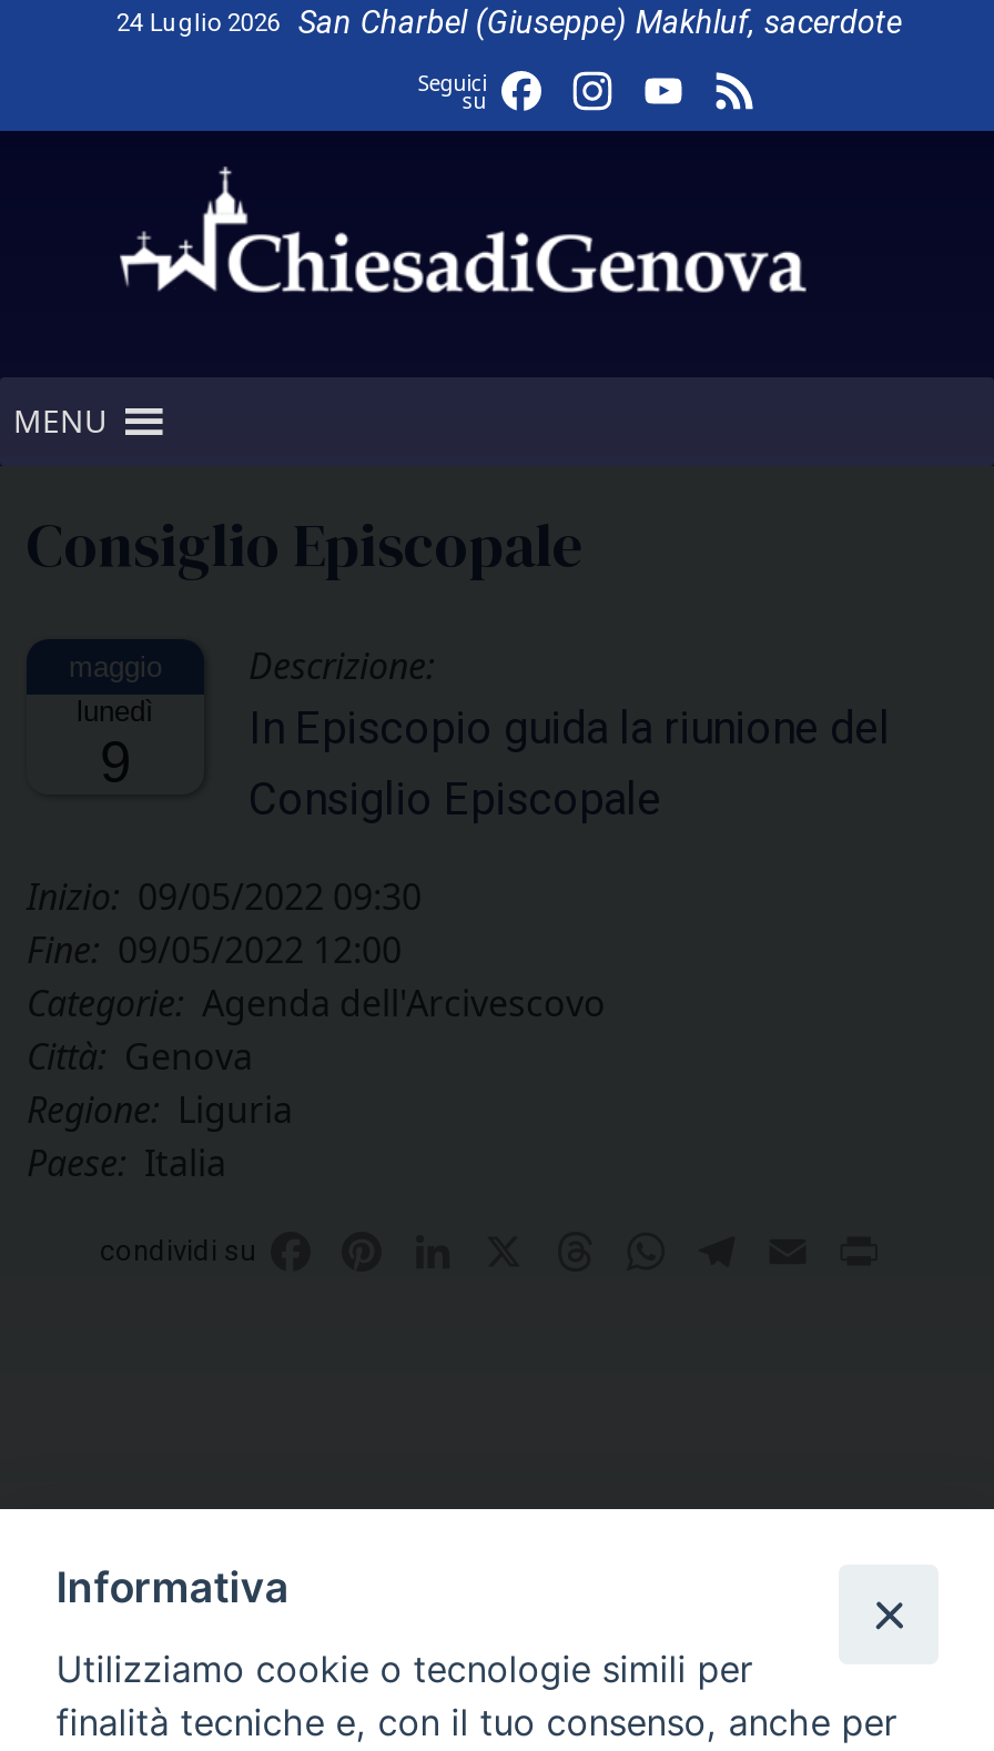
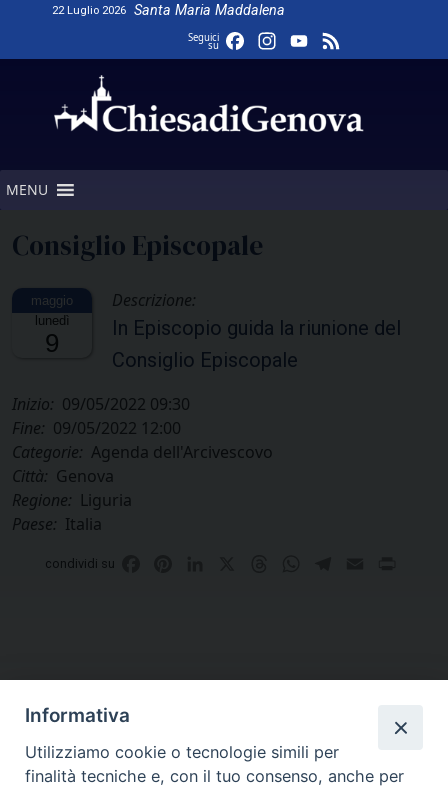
[116,4,902,42] 24 Luglio 2026 | San Charbel (Giuseppe) Makhluf, sacerdote -> [52,2,285,19] 22 Luglio 2026 | Santa Maria Maddalena

